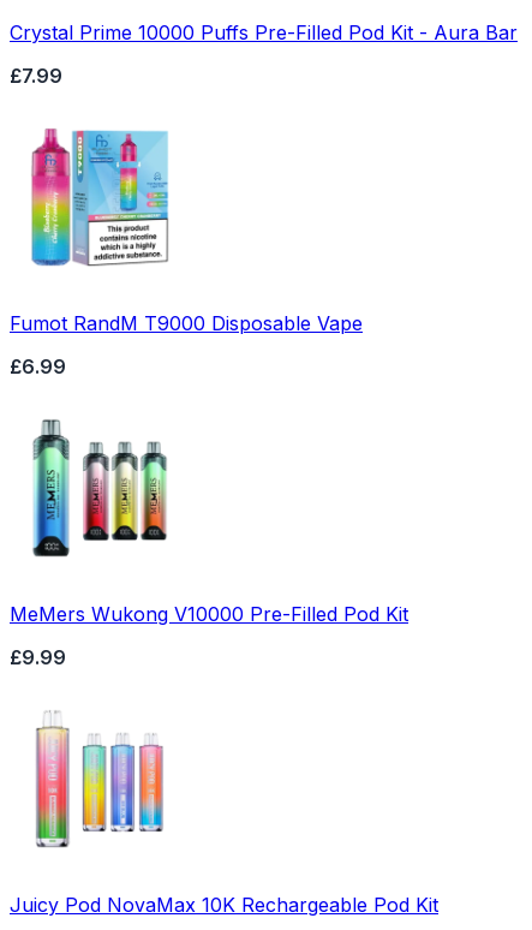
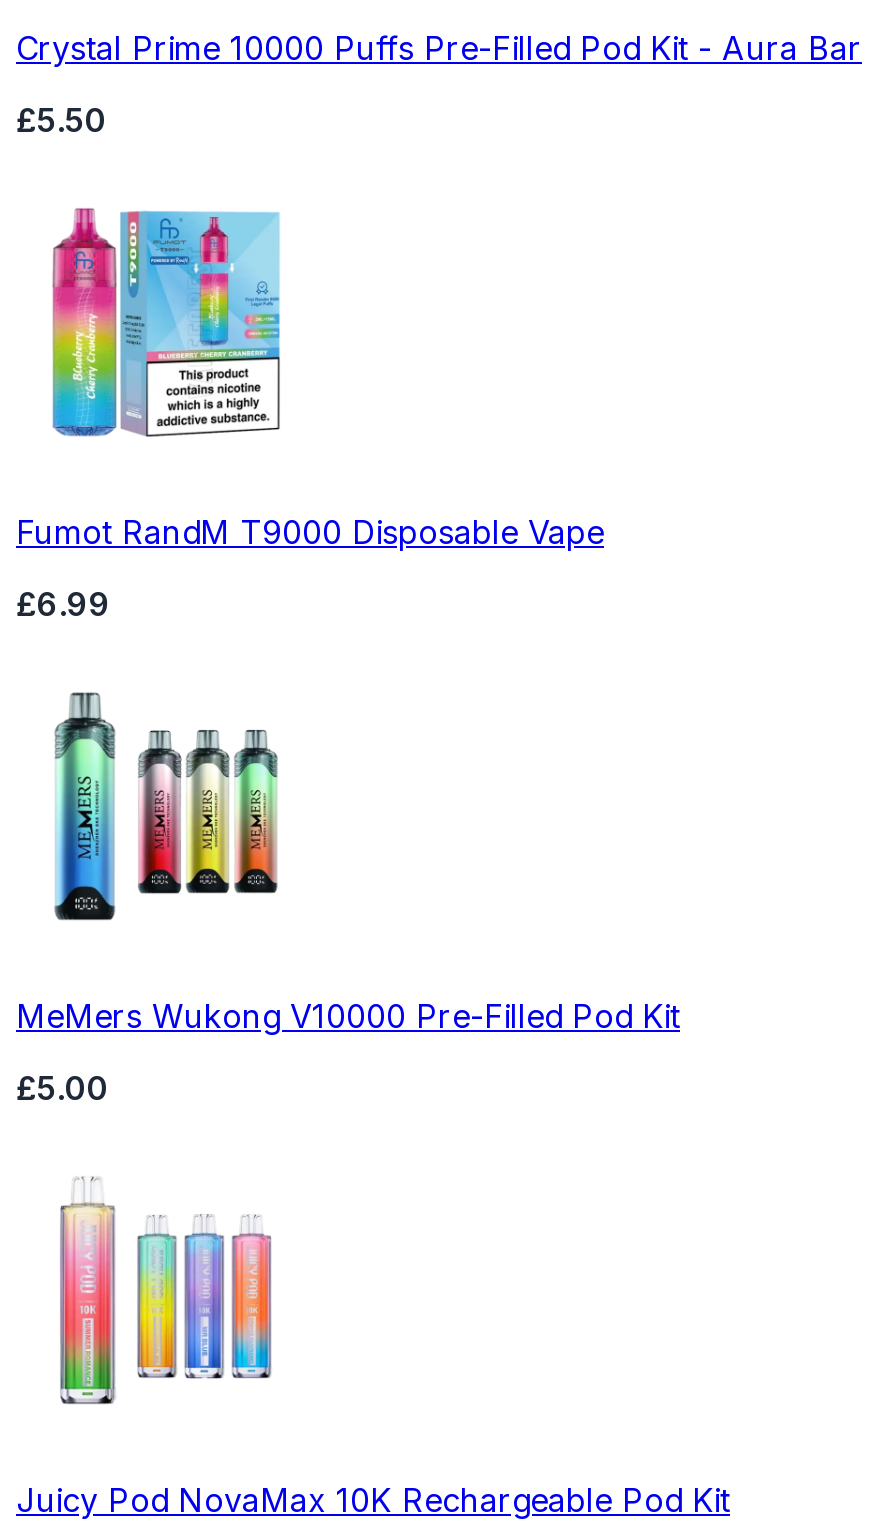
[10,63,62,87] £7.99 -> [16,100,106,140] £5.50
[10,645,66,669] £9.99 -> [16,1068,108,1108] £5.00

